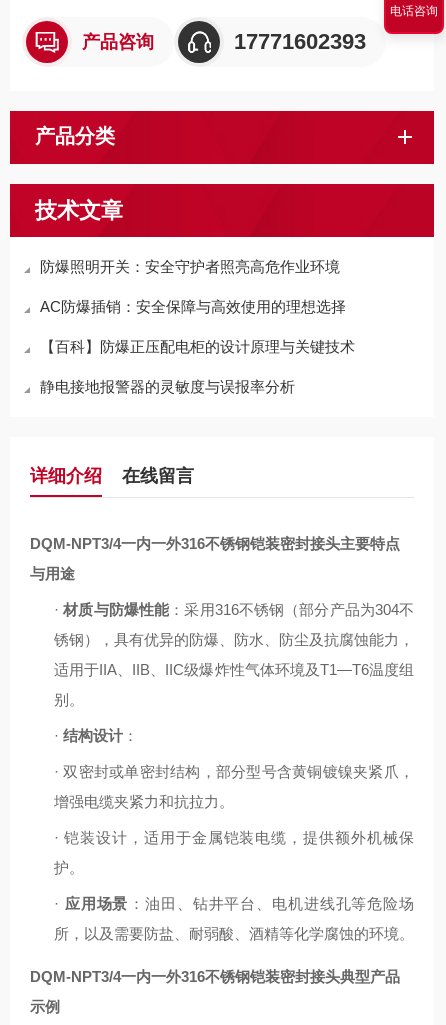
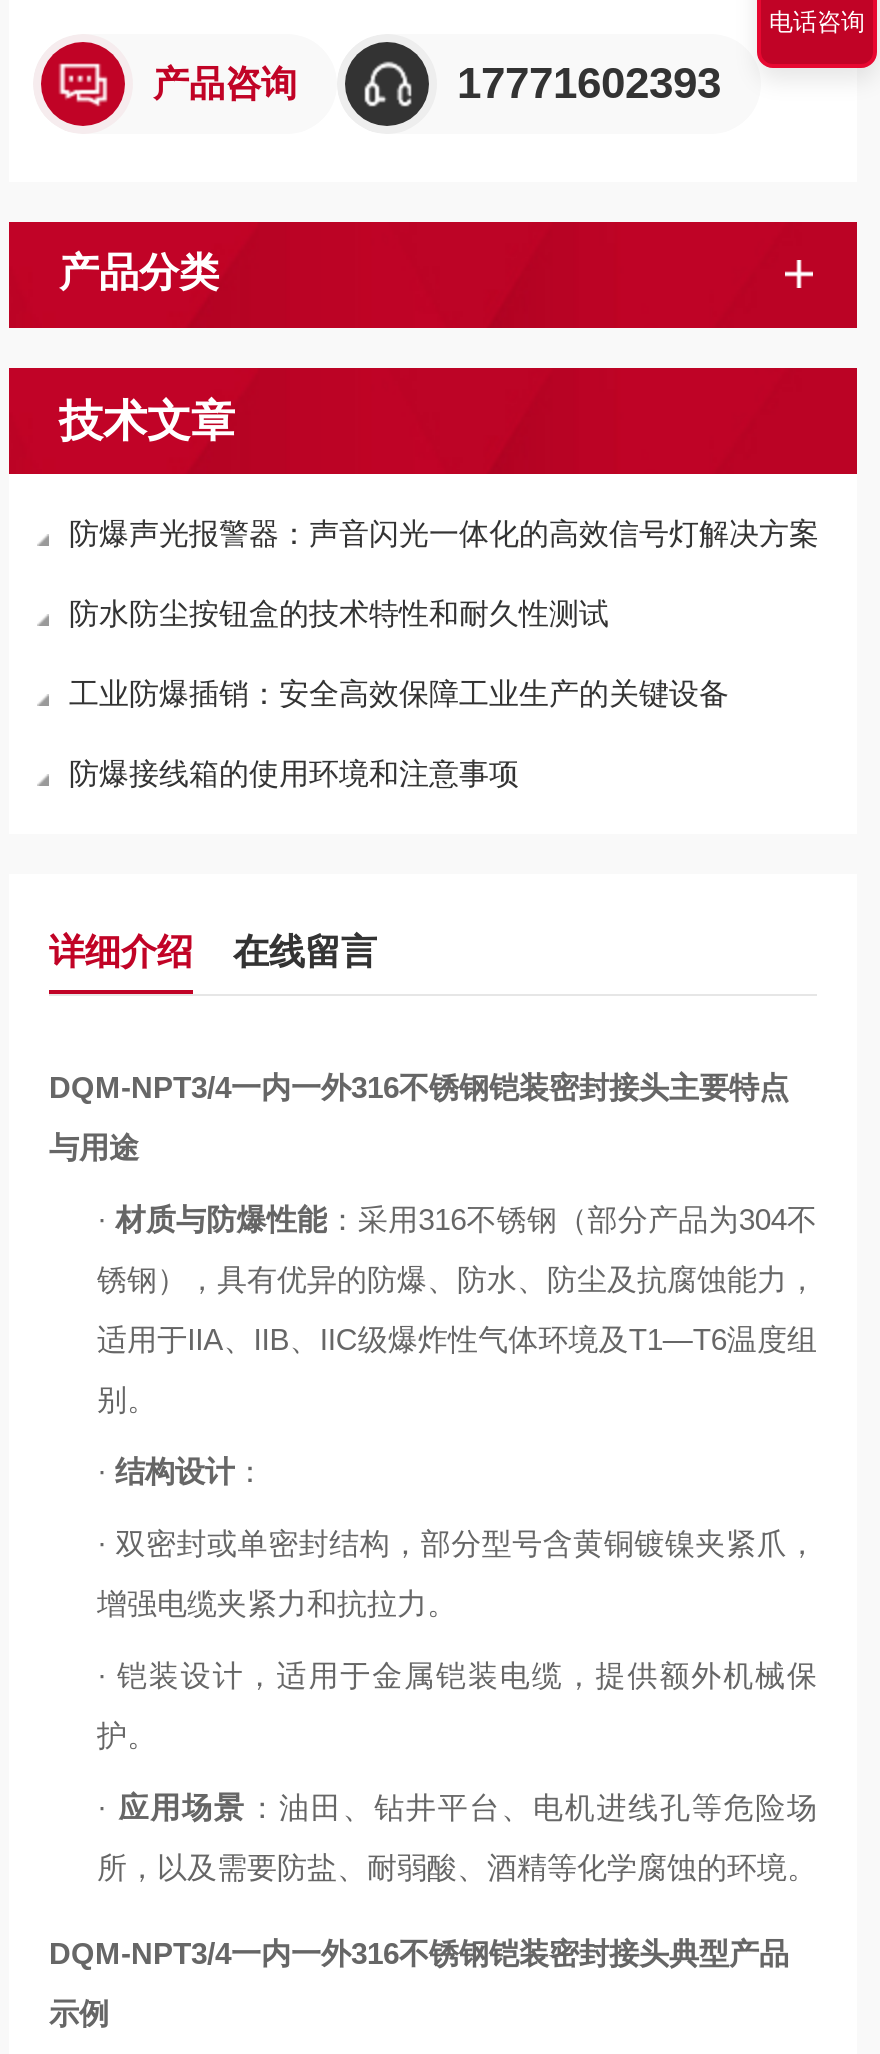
[40,258,340,275] 防爆照明开关：安全守护者照亮高危作业环境 -> [69,516,819,550] 防爆声光报警器：声音闪光一体化的高效信号灯解决方案
[40,298,346,315] AC防爆插销：安全保障与高效使用的理想选择 -> [69,596,609,630] 防水防尘按钮盒的技术特性和耐久性测试
[40,338,355,355] 【百科】防爆正压配电柜的设计原理与关键技术 -> [69,676,729,710] 工业防爆插销：安全高效保障工业生产的关键设备
[40,378,295,395] 静电接地报警器的灵敏度与误报率分析 -> [69,756,519,790] 防爆接线箱的使用环境和注意事项

